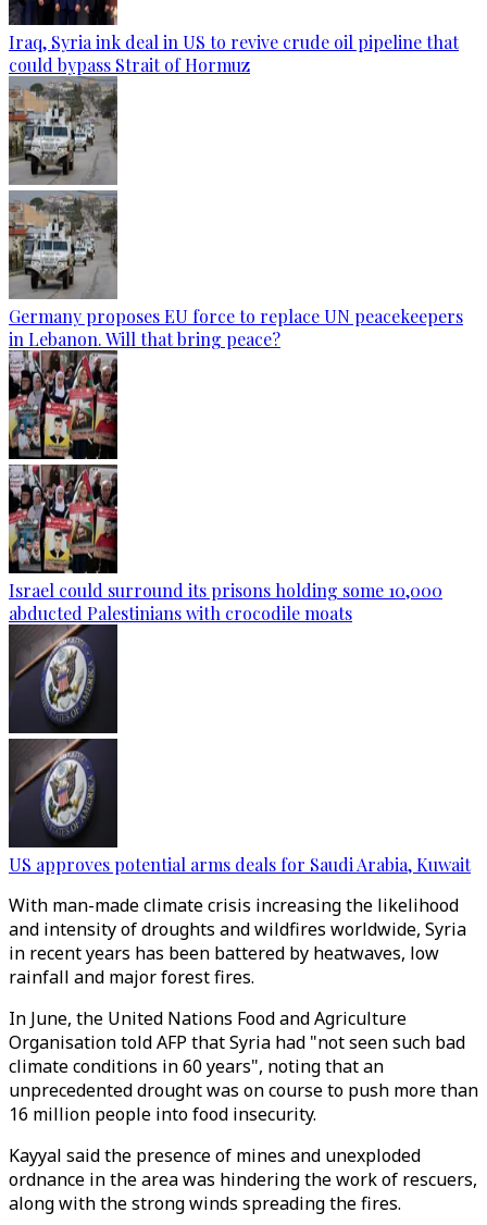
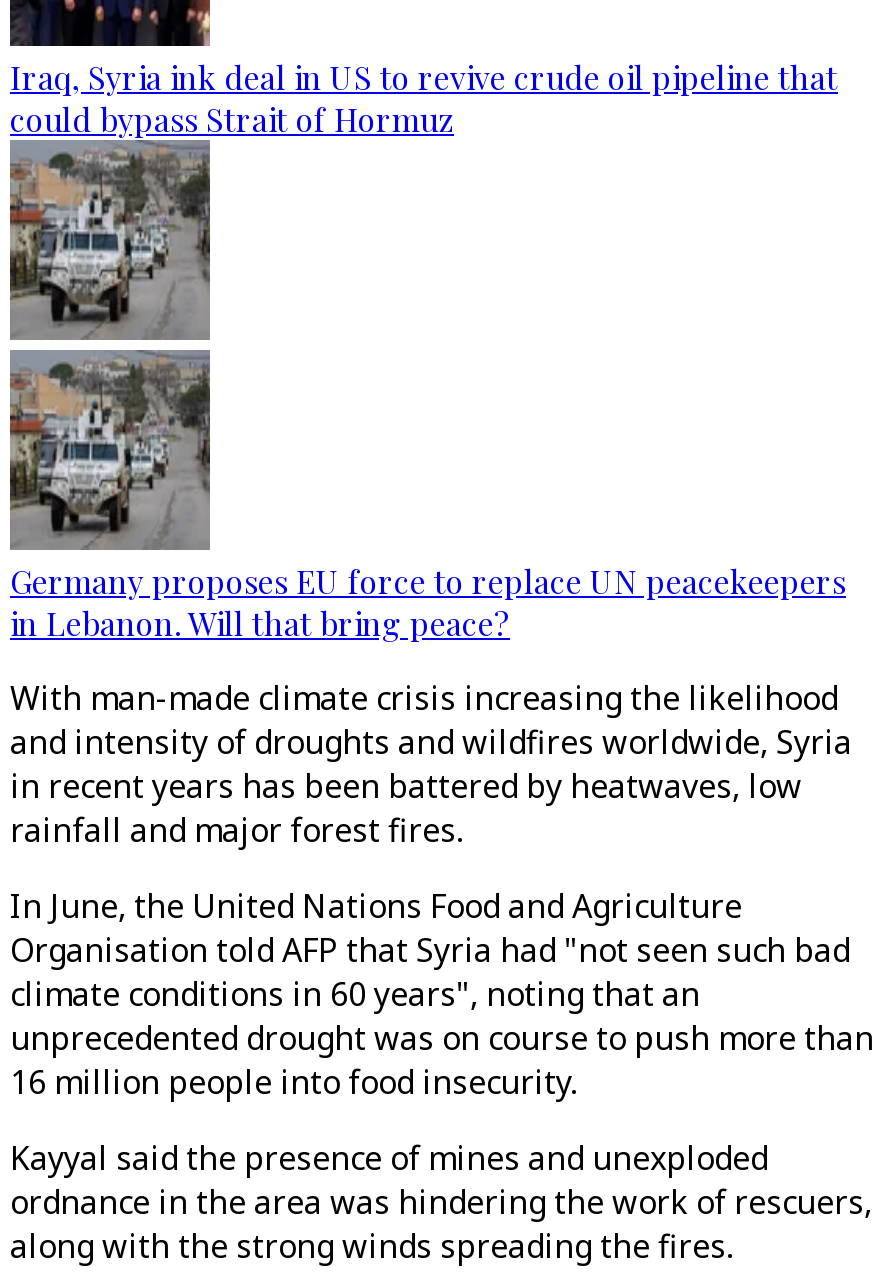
[8,354,442,624] [image] | Israel could surround its prisons holding some 10,000 | abducted Palestinians with crocodile moats -> none
[8,633,471,876] [image] | US approves potential arms deals for Saudi Arabia, Kuwait -> none

